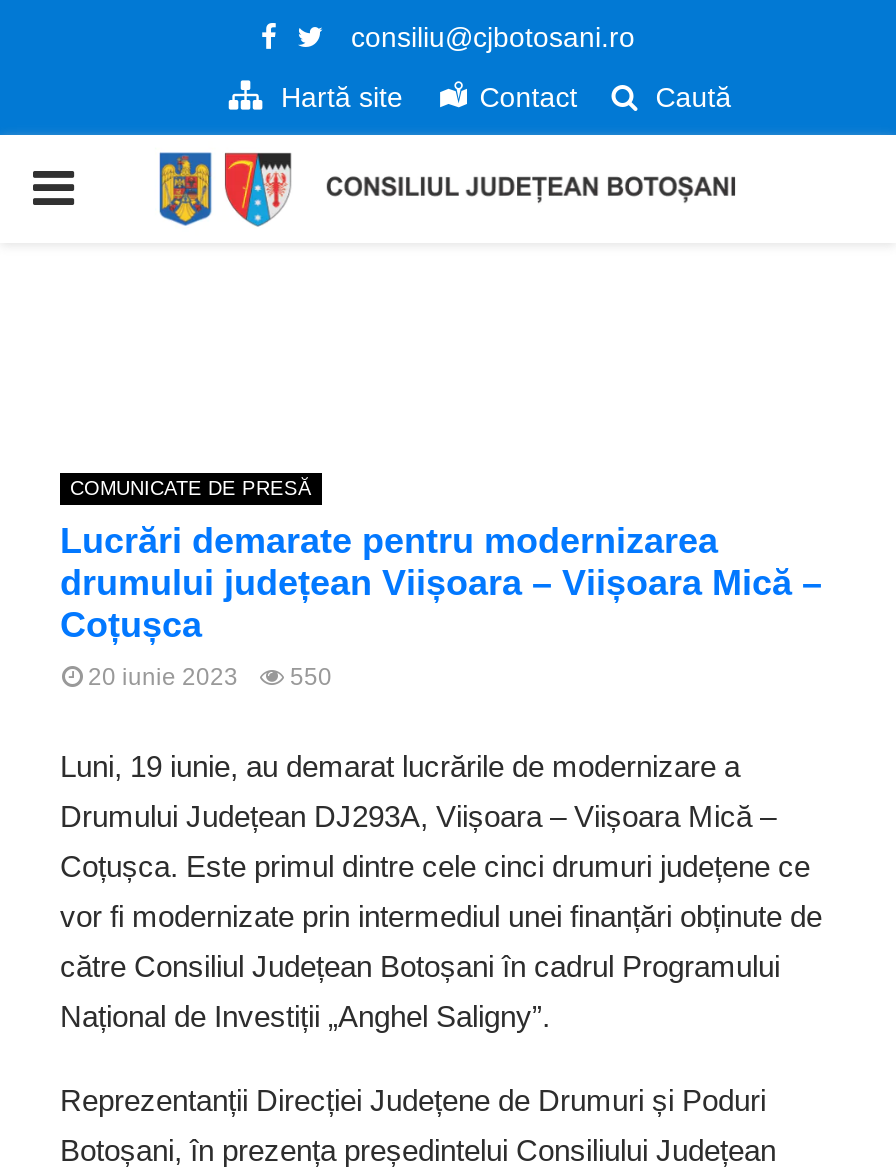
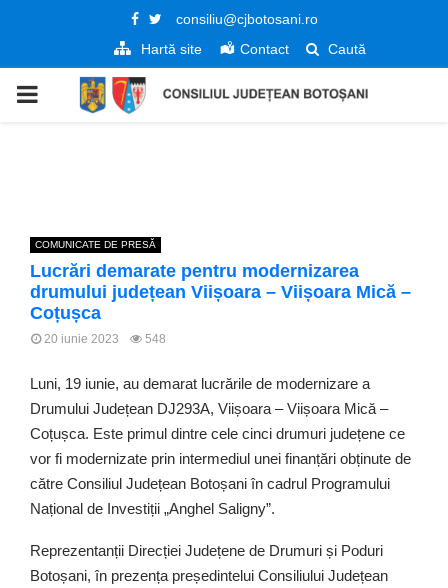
[88,663,332,691] 20 iunie 2023 550 -> [44,332,166,346] 20 iunie 2023 548

